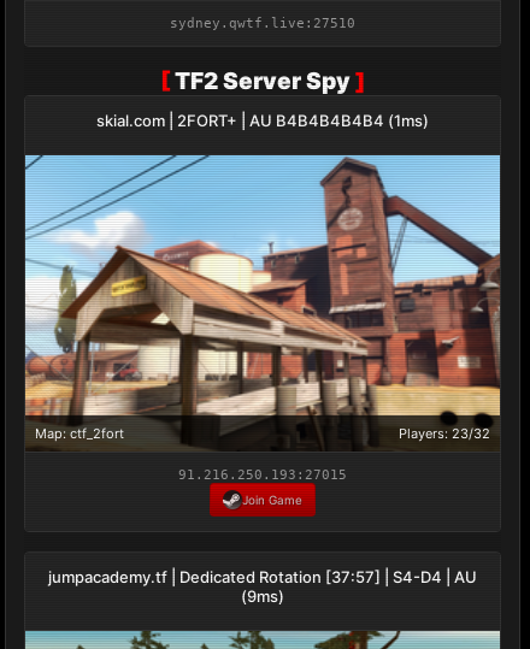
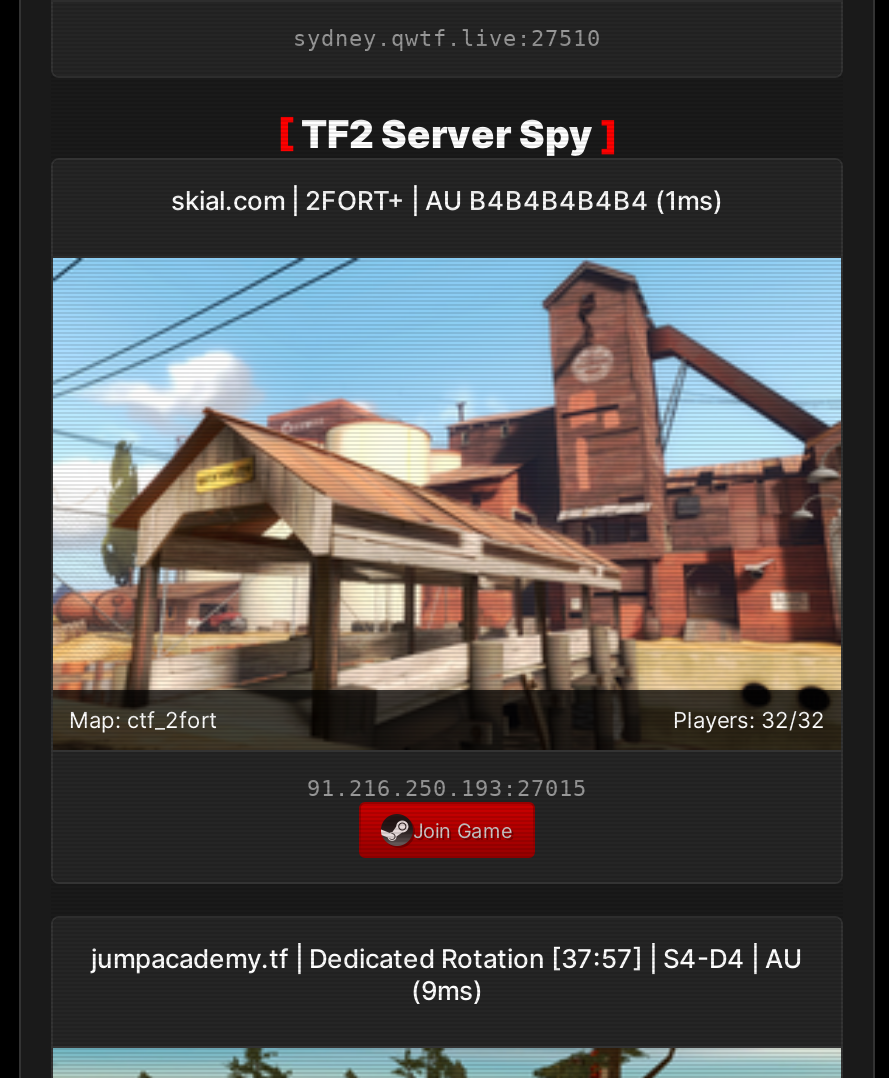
[399,425,490,442] Players: 23/32 -> [673,706,825,734] Players: 32/32

